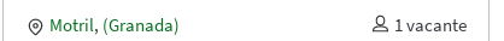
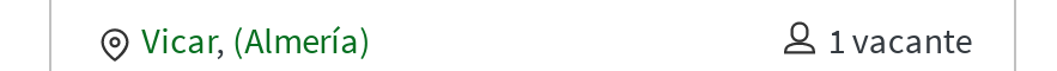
[49,14,179,36] Motril, (Granada) -> [141,17,371,62] Vicar, (Almería)

